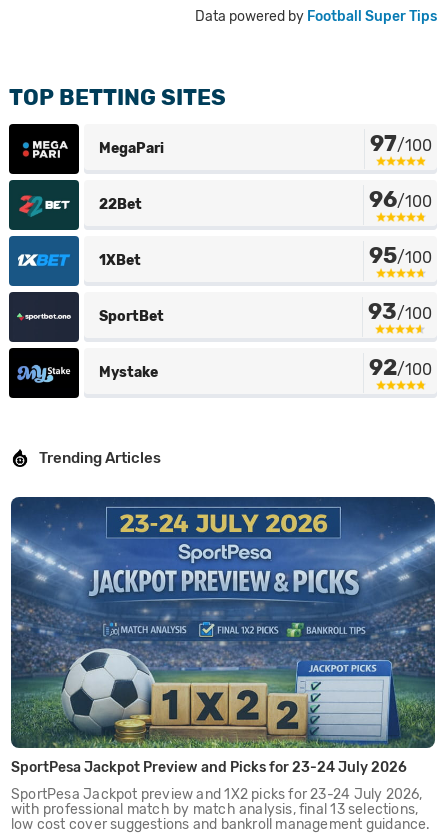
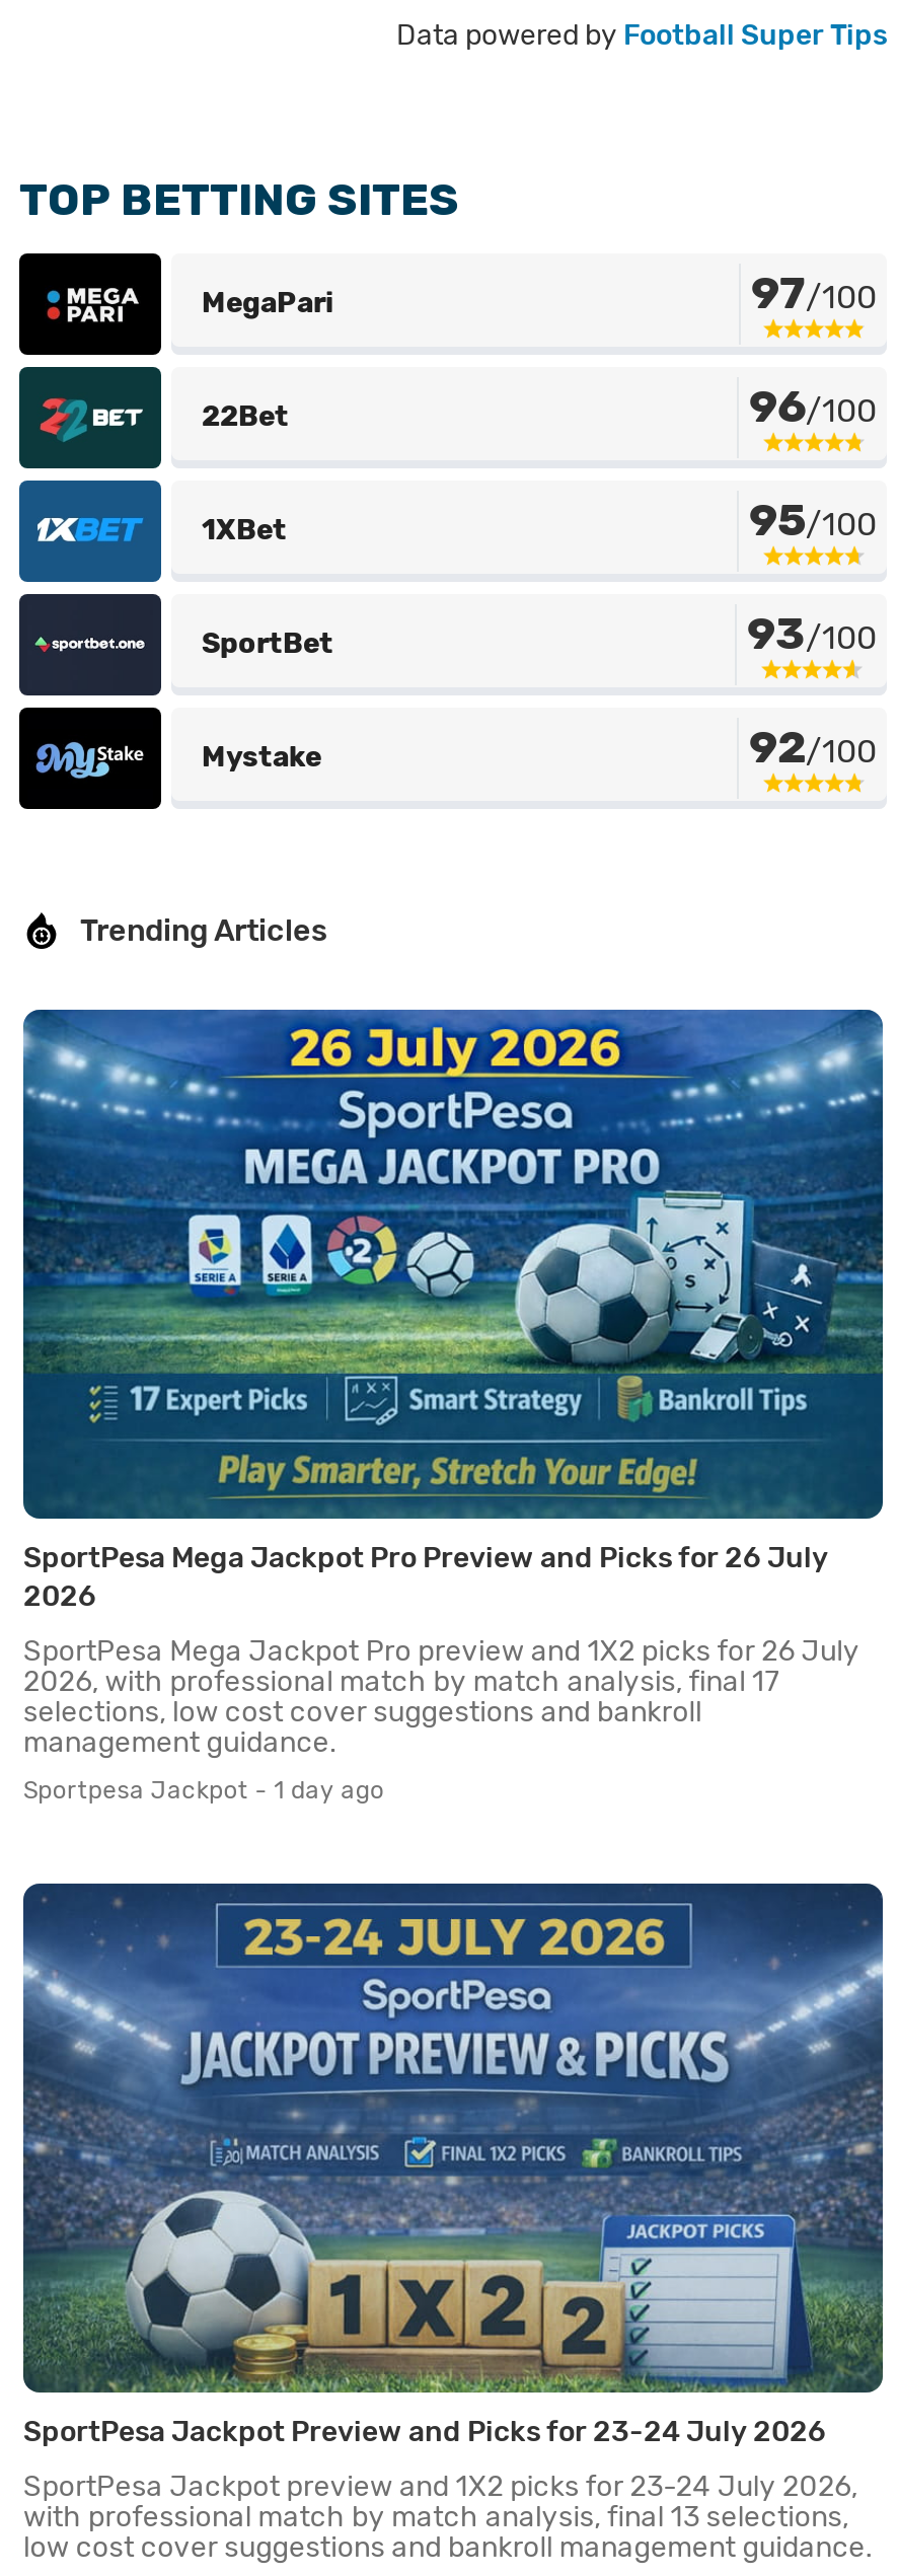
none -> [23,1010,883,1804] [image] | SportPesa Mega Jackpot Pro Preview and Picks for 26 July | 2026 | SportPesa Mega Jackpot Pro preview and 1X2 picks for 26 July | 2026, with professional match by match analysis, final 17 | selections, low cost cover suggestions and bankroll | management guidance. | Sportpesa Jackpot - 1 day ago

